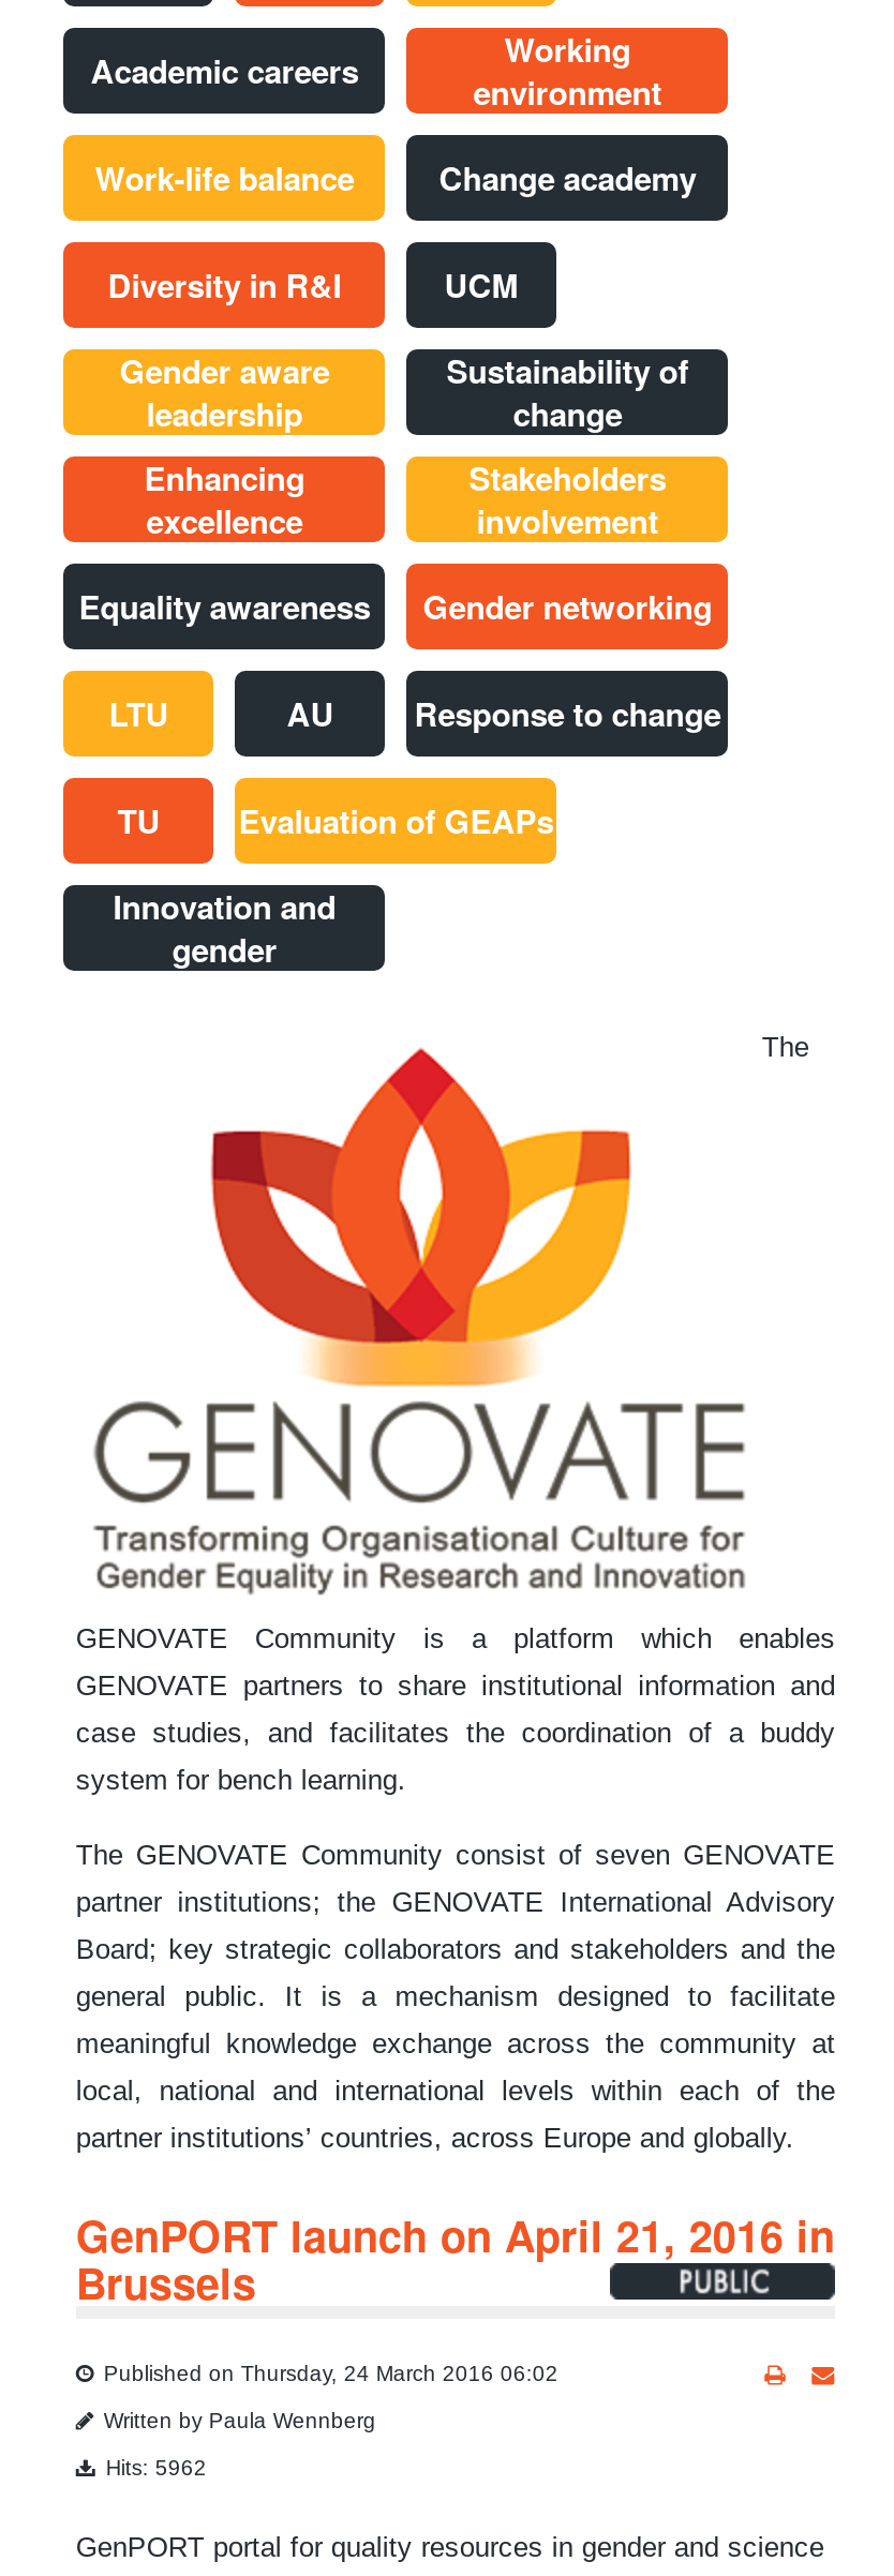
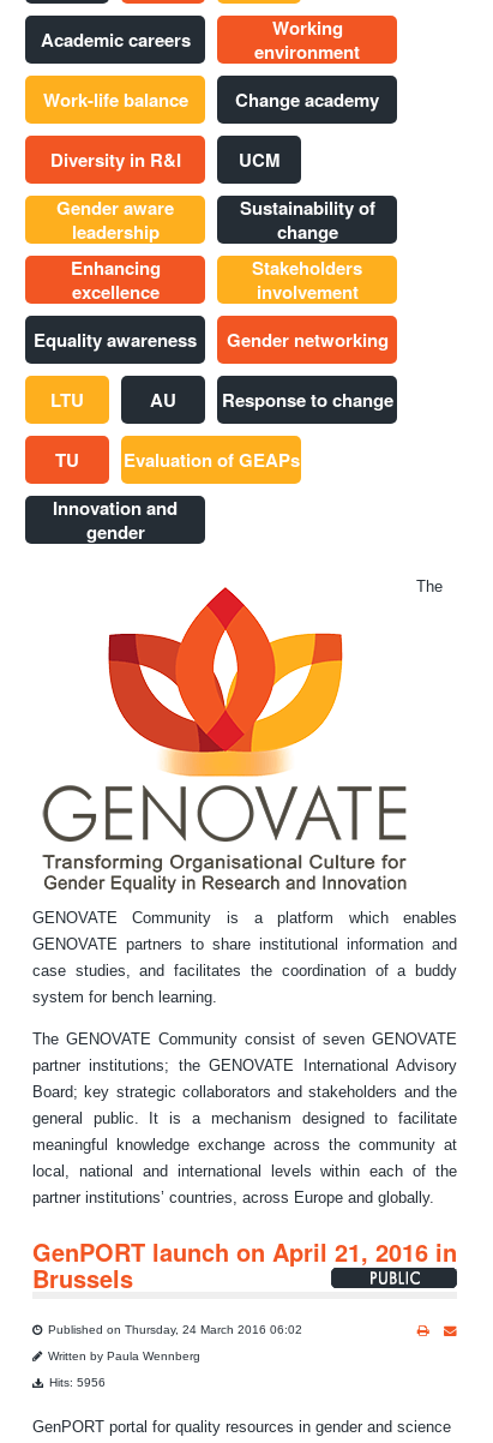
[99,2457,206,2480] Hits: 5962 -> [45,1376,105,1389] Hits: 5956

